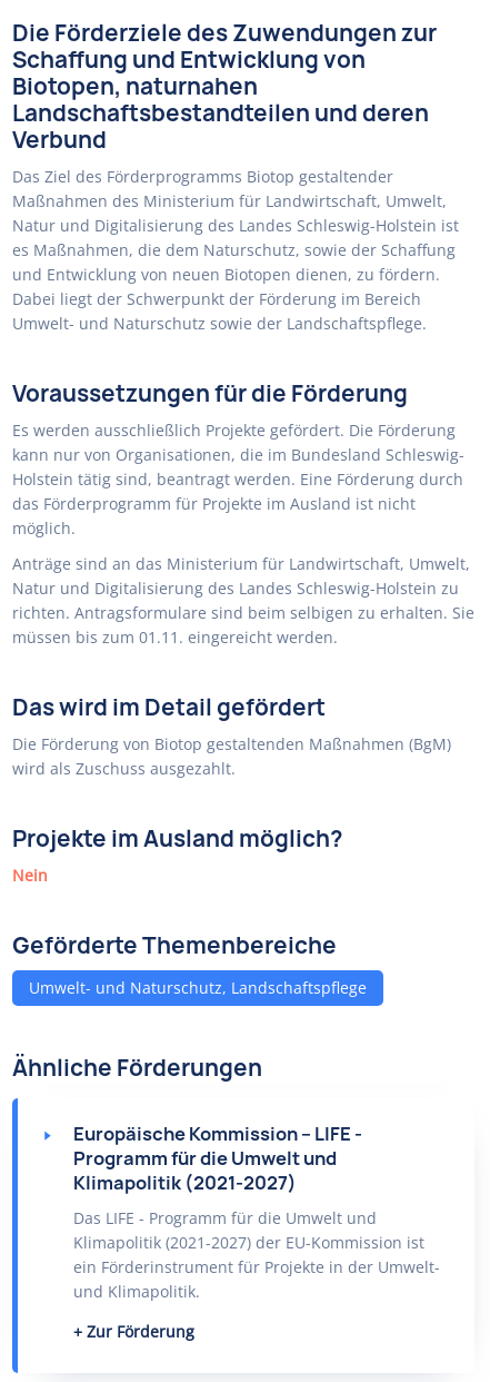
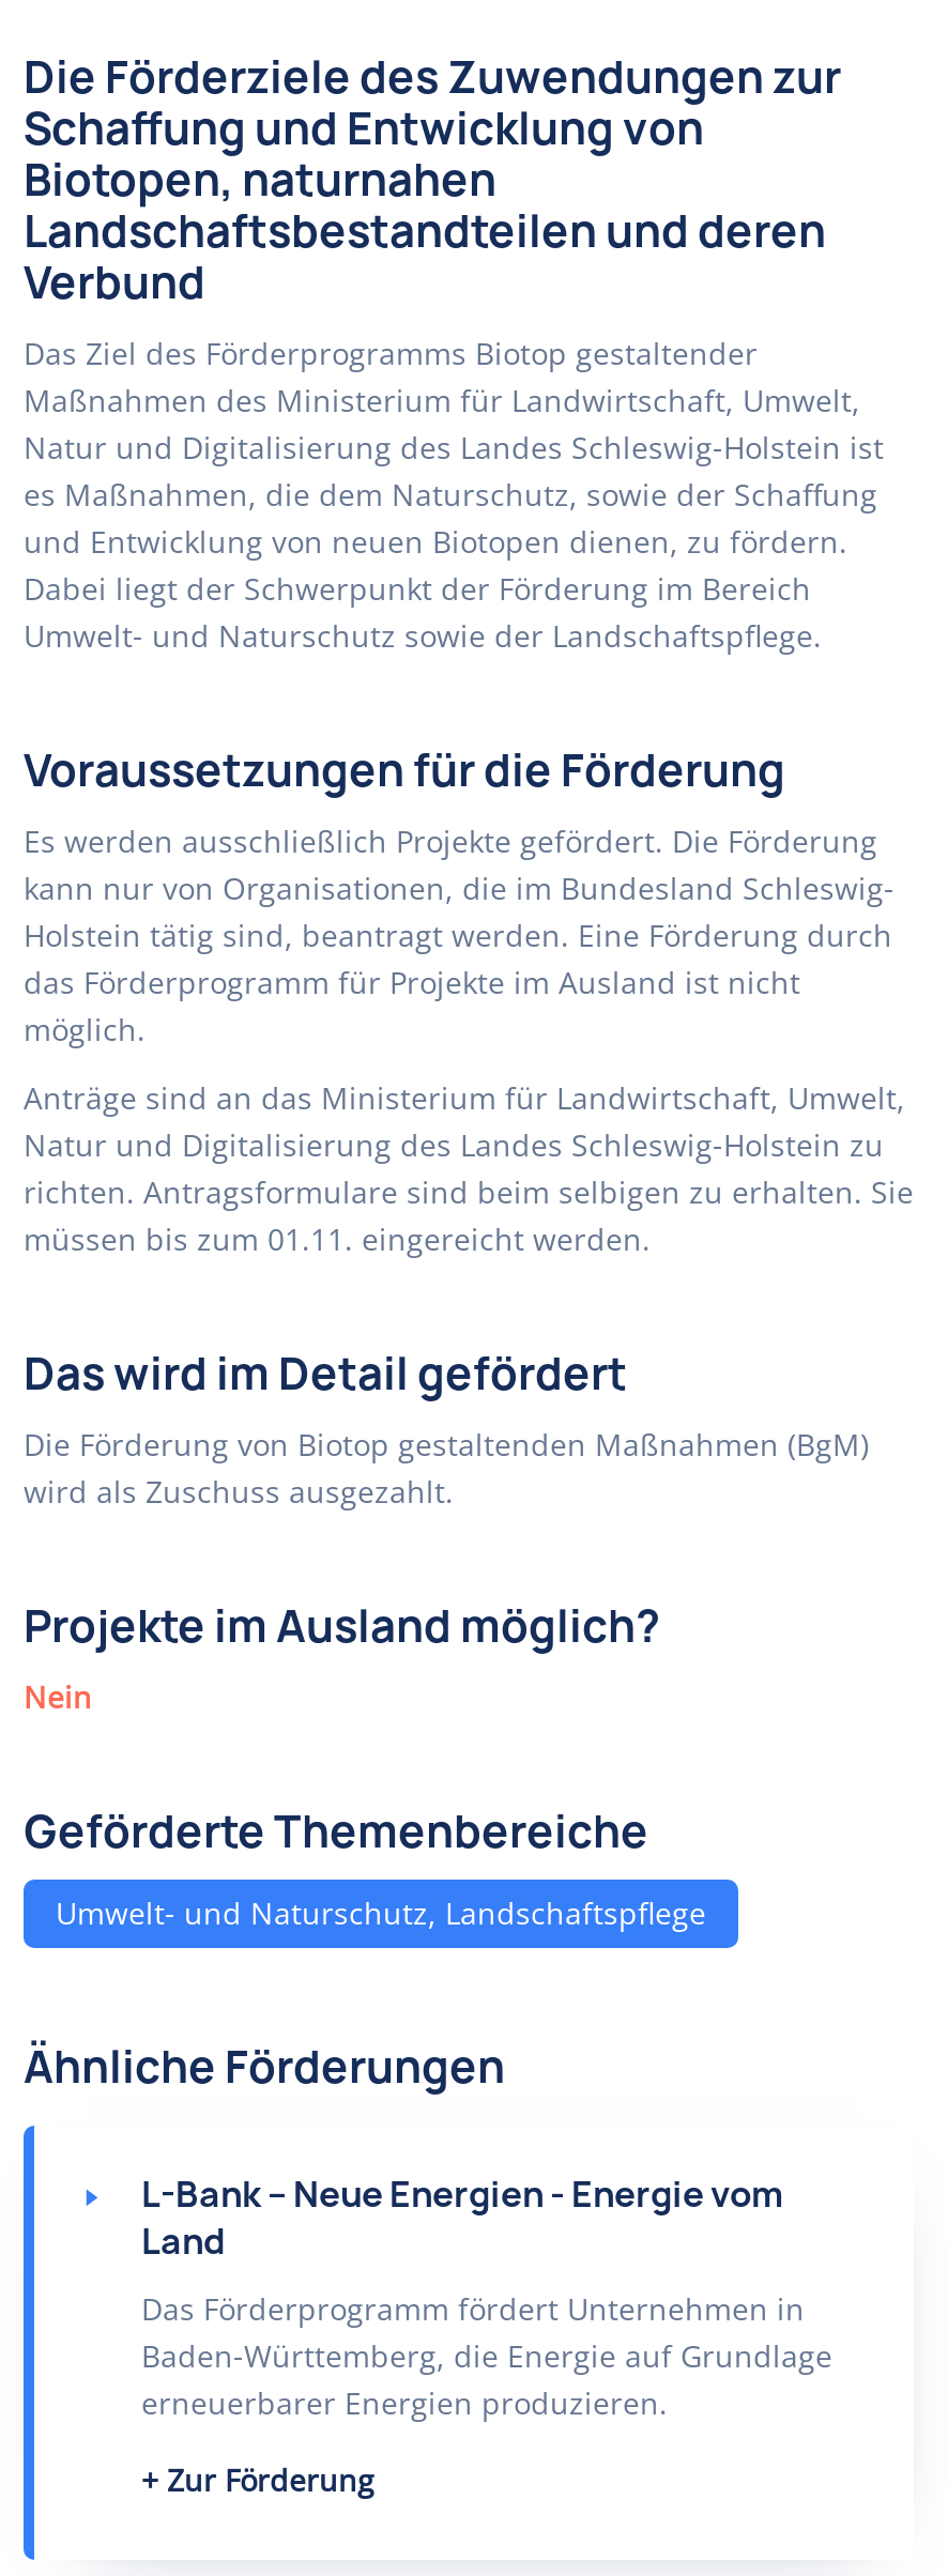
[73,1122,362,1195] Europäische Kommission – LIFE - | Programm für die Umwelt und | Klimapolitik (2021-2027) -> [141,2171,783,2265] L-Bank – Neue Energien - Energie vom | Land
[73,1207,440,1302] Das LIFE - Programm für die Umwelt und | Klimapolitik (2021-2027) der EU-Kommission ist | ein Förderinstrument für Projekte in der Umwelt- | und Klimapolitik. -> [141,2288,832,2423] Das Förderprogramm fördert Unternehmen in | Baden-Württemberg, die Energie auf Grundlage | erneuerbarer Energien produzieren.

